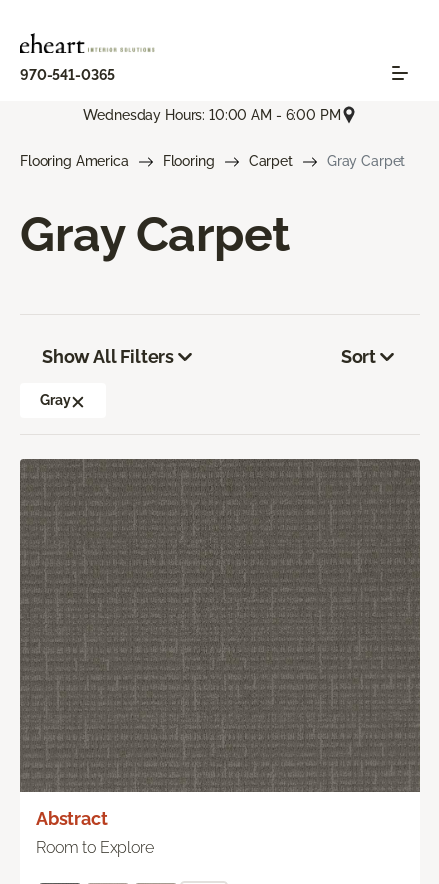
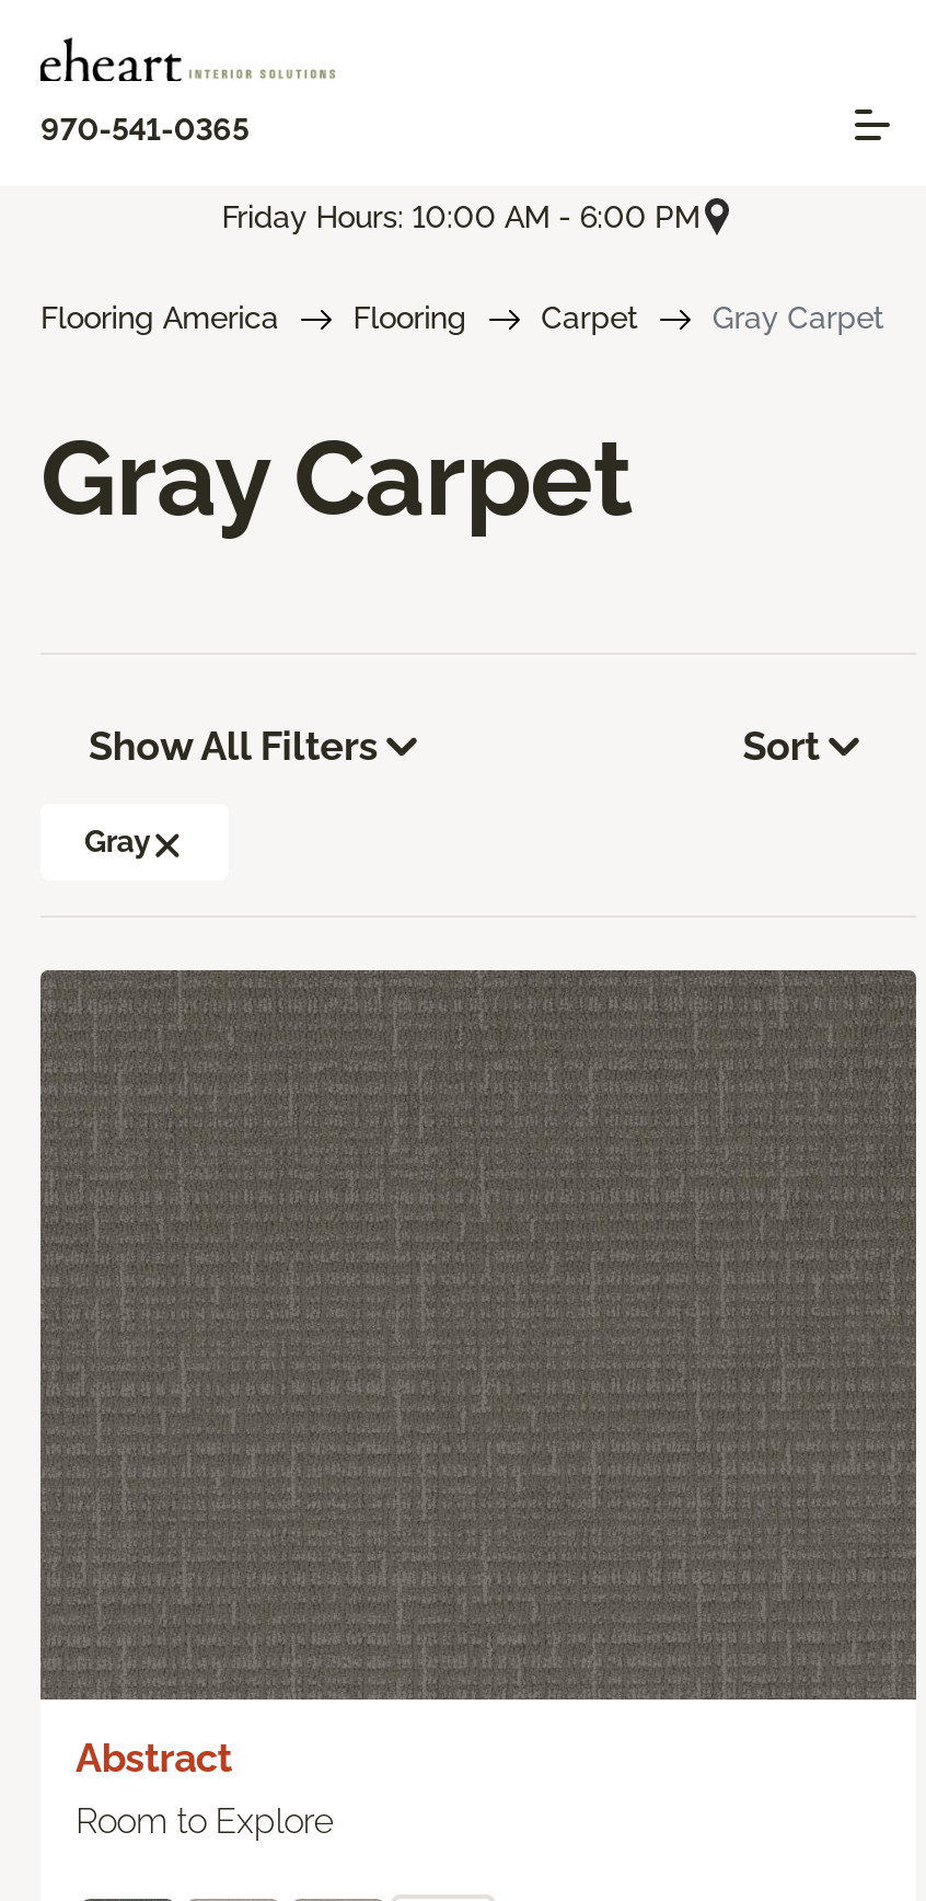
[83,107,340,123] Wednesday Hours: 10:00 AM - 6:00 PM -> [222,199,700,234] Friday Hours: 10:00 AM - 6:00 PM

